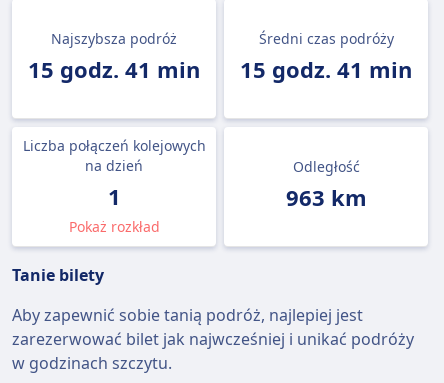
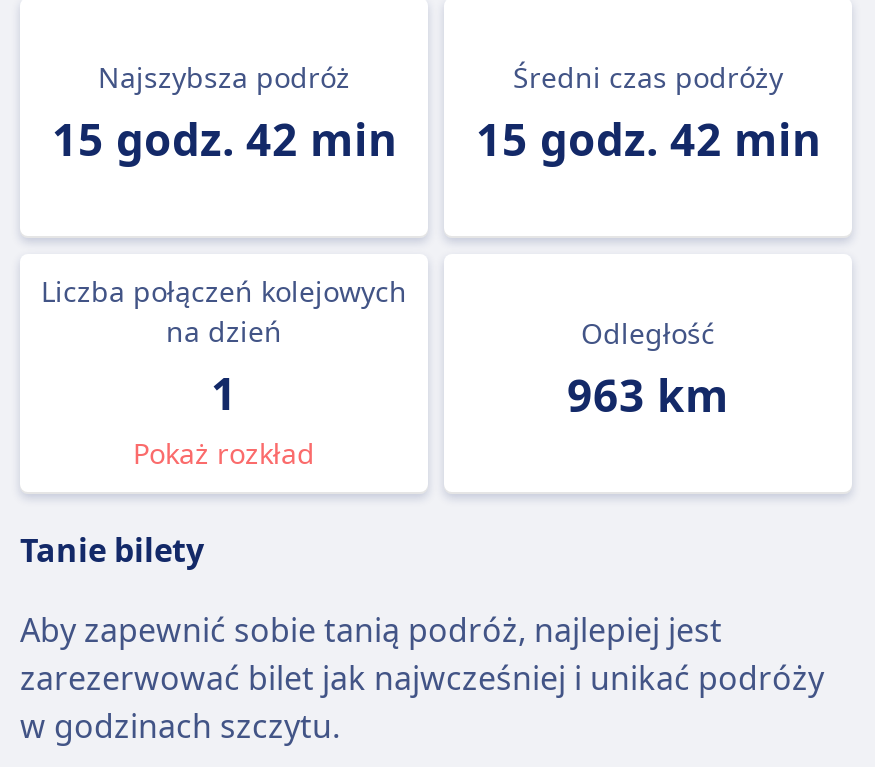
[28,54,200,84] 15 godz. 41 min -> [52,108,396,168] 15 godz. 42 min
[240,54,412,84] 15 godz. 41 min -> [476,108,820,168] 15 godz. 42 min

